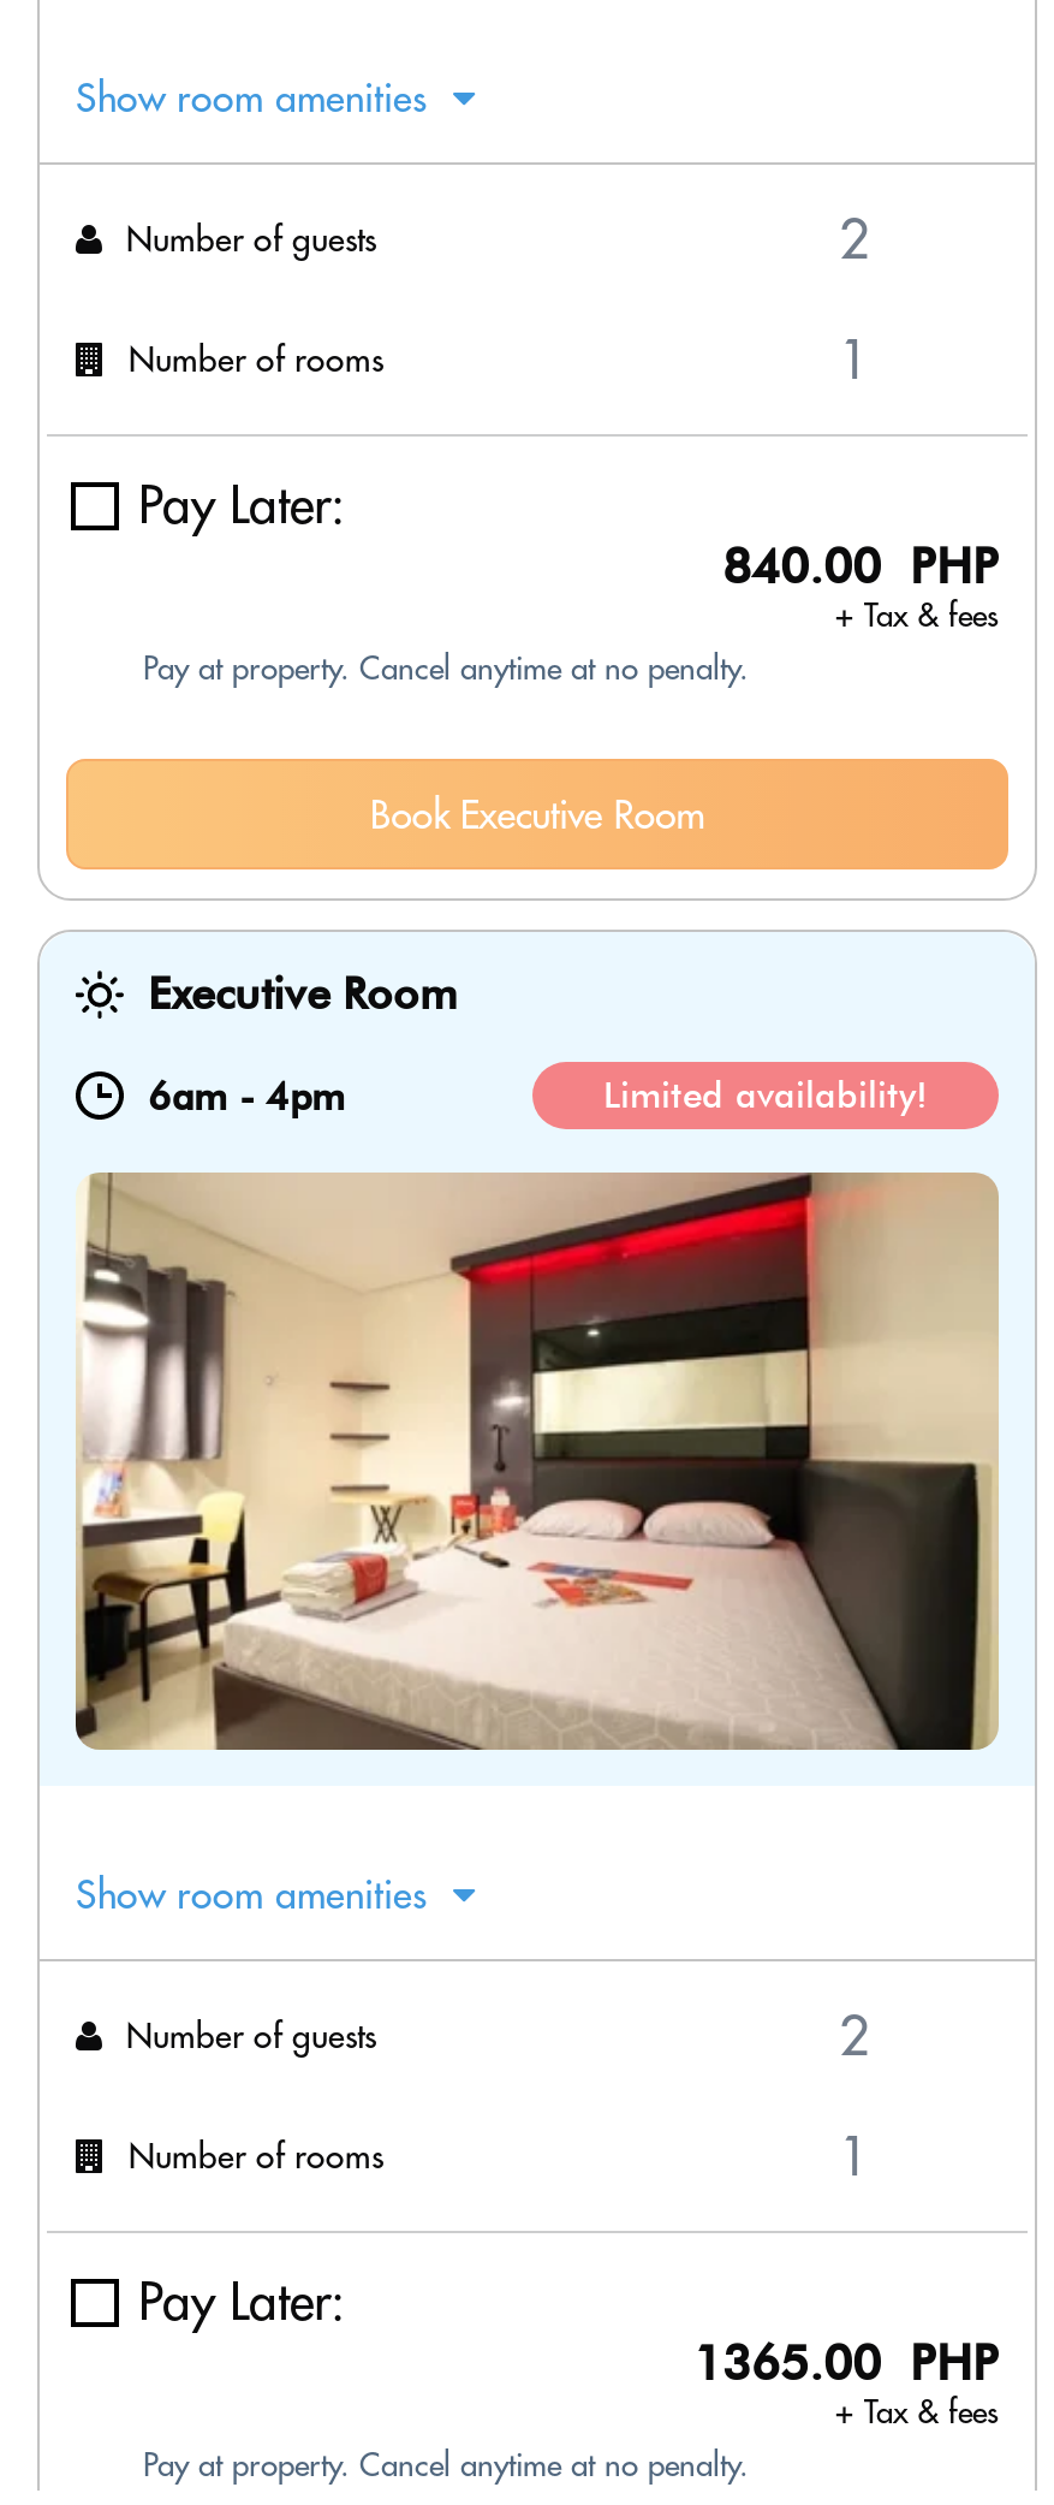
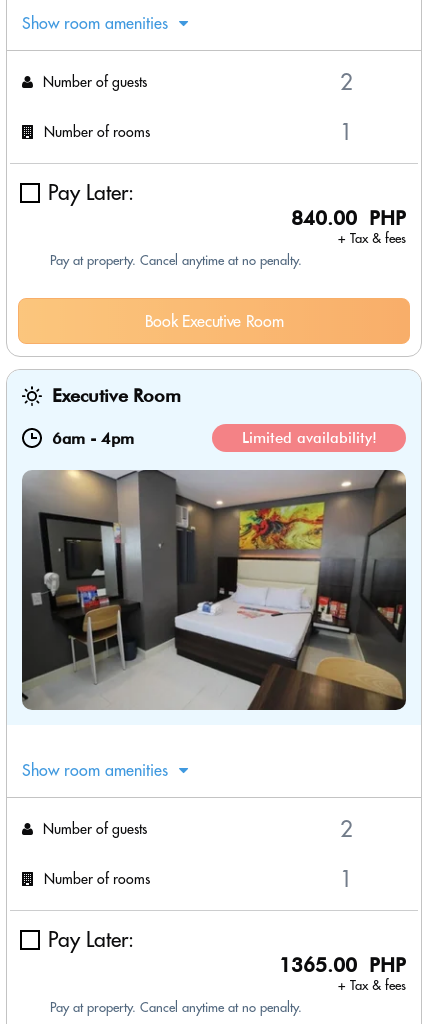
[76,1173,999,1750] [image] -> [21,469,407,710] [image]

